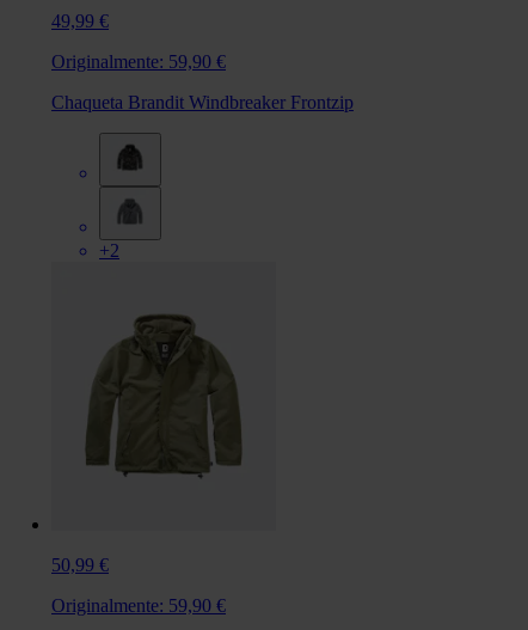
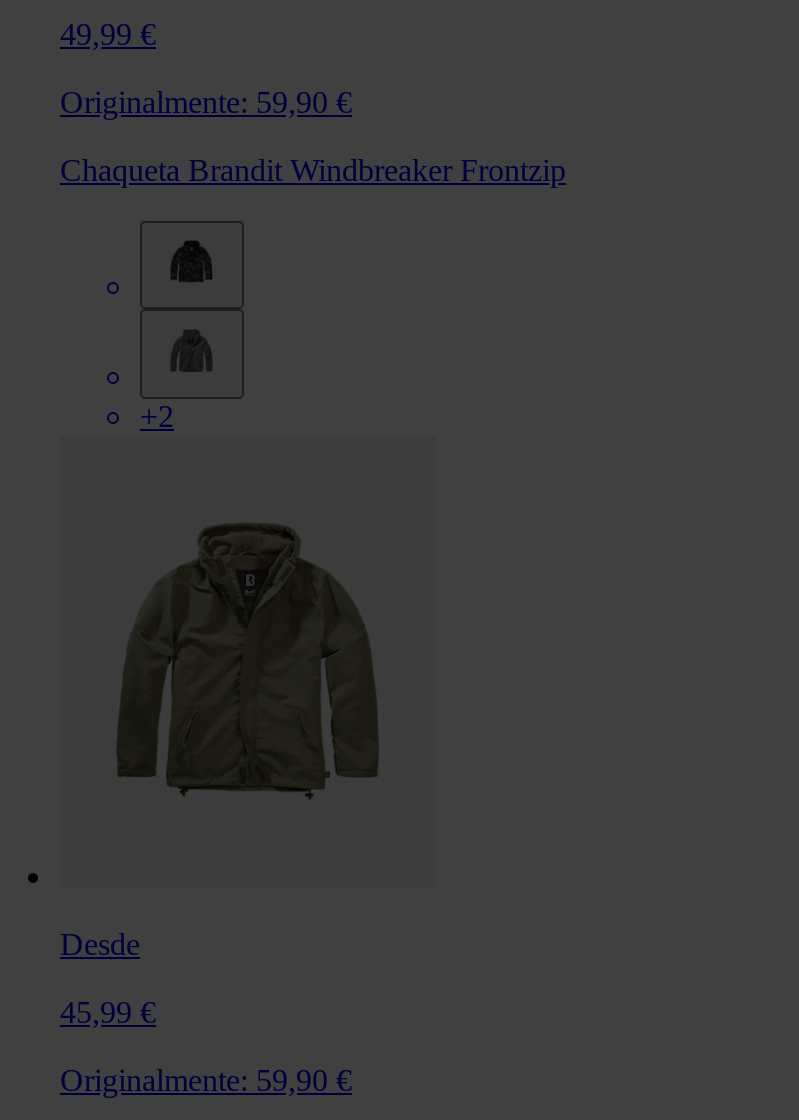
[51,555,109,576] 50,99 € -> [60,927,156,1029] Desde | 45,99 €

